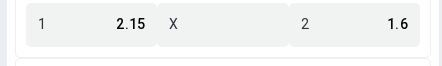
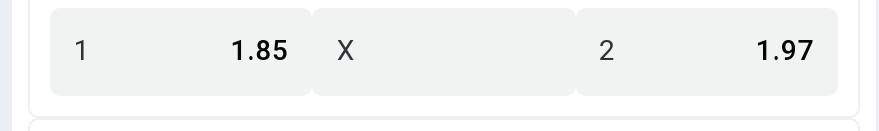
[116,16,179,32] 2.15 X -> [231,34,355,66] 1.85 X
[387,16,408,32] 1.6 -> [756,34,814,66] 1.97

